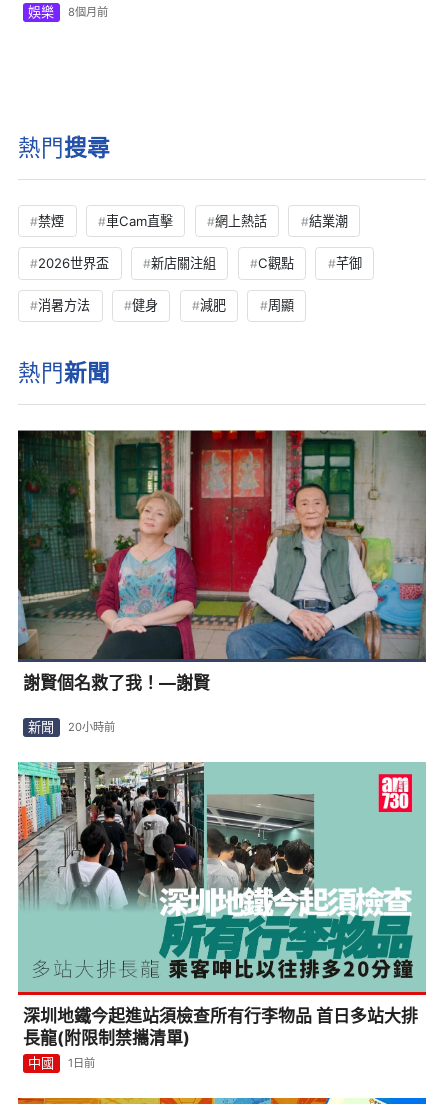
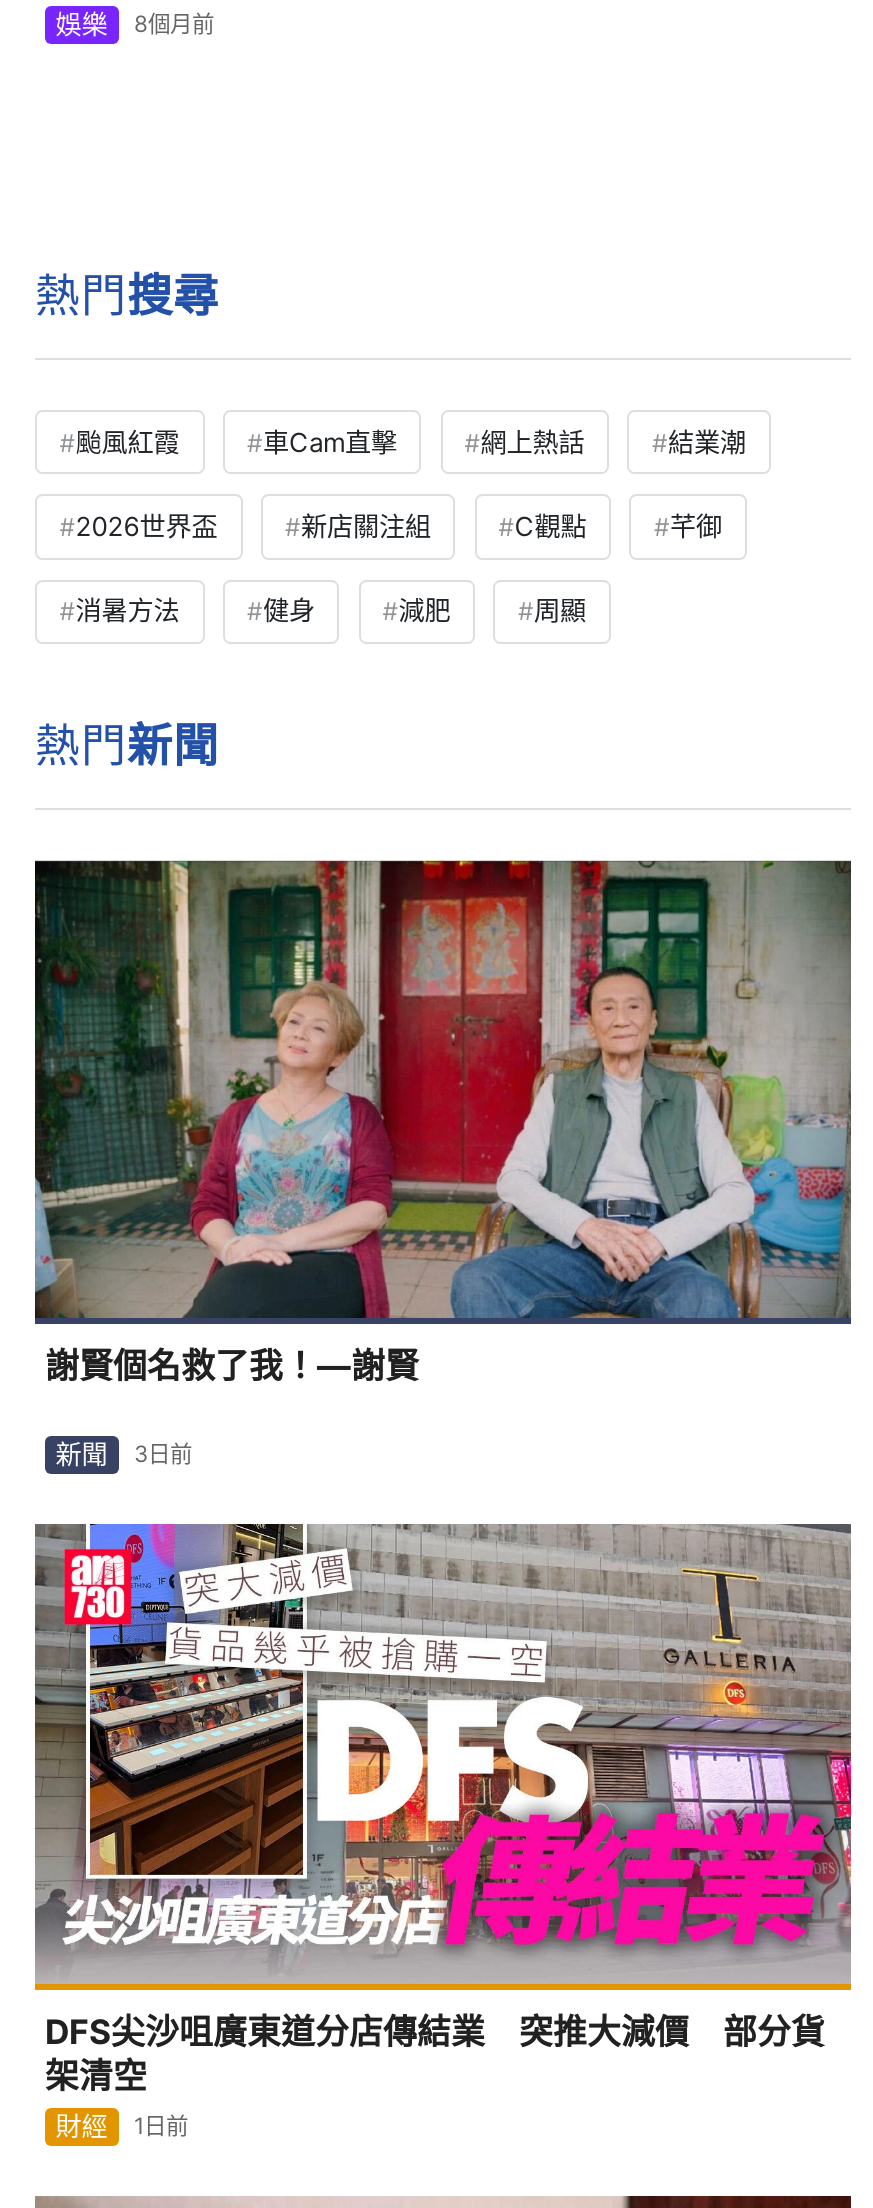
[38,213,64,229] 禁煙 -> [75,426,179,458] 颱風紅霞
[28,719,114,735] 新聞 20小時前 -> [55,1438,192,1470] 新聞 3日前
[17,761,427,1071] [image] | 深圳地鐵今起進站須檢查所有行李物品 首日多站大排 | 長龍(附限制禁攜清單) | 中國 -> [33,1522,853,2142] [image] | DFS尖沙咀廣東道分店傳結業 突推大減價 部分貨 | 架清空 | 財經

